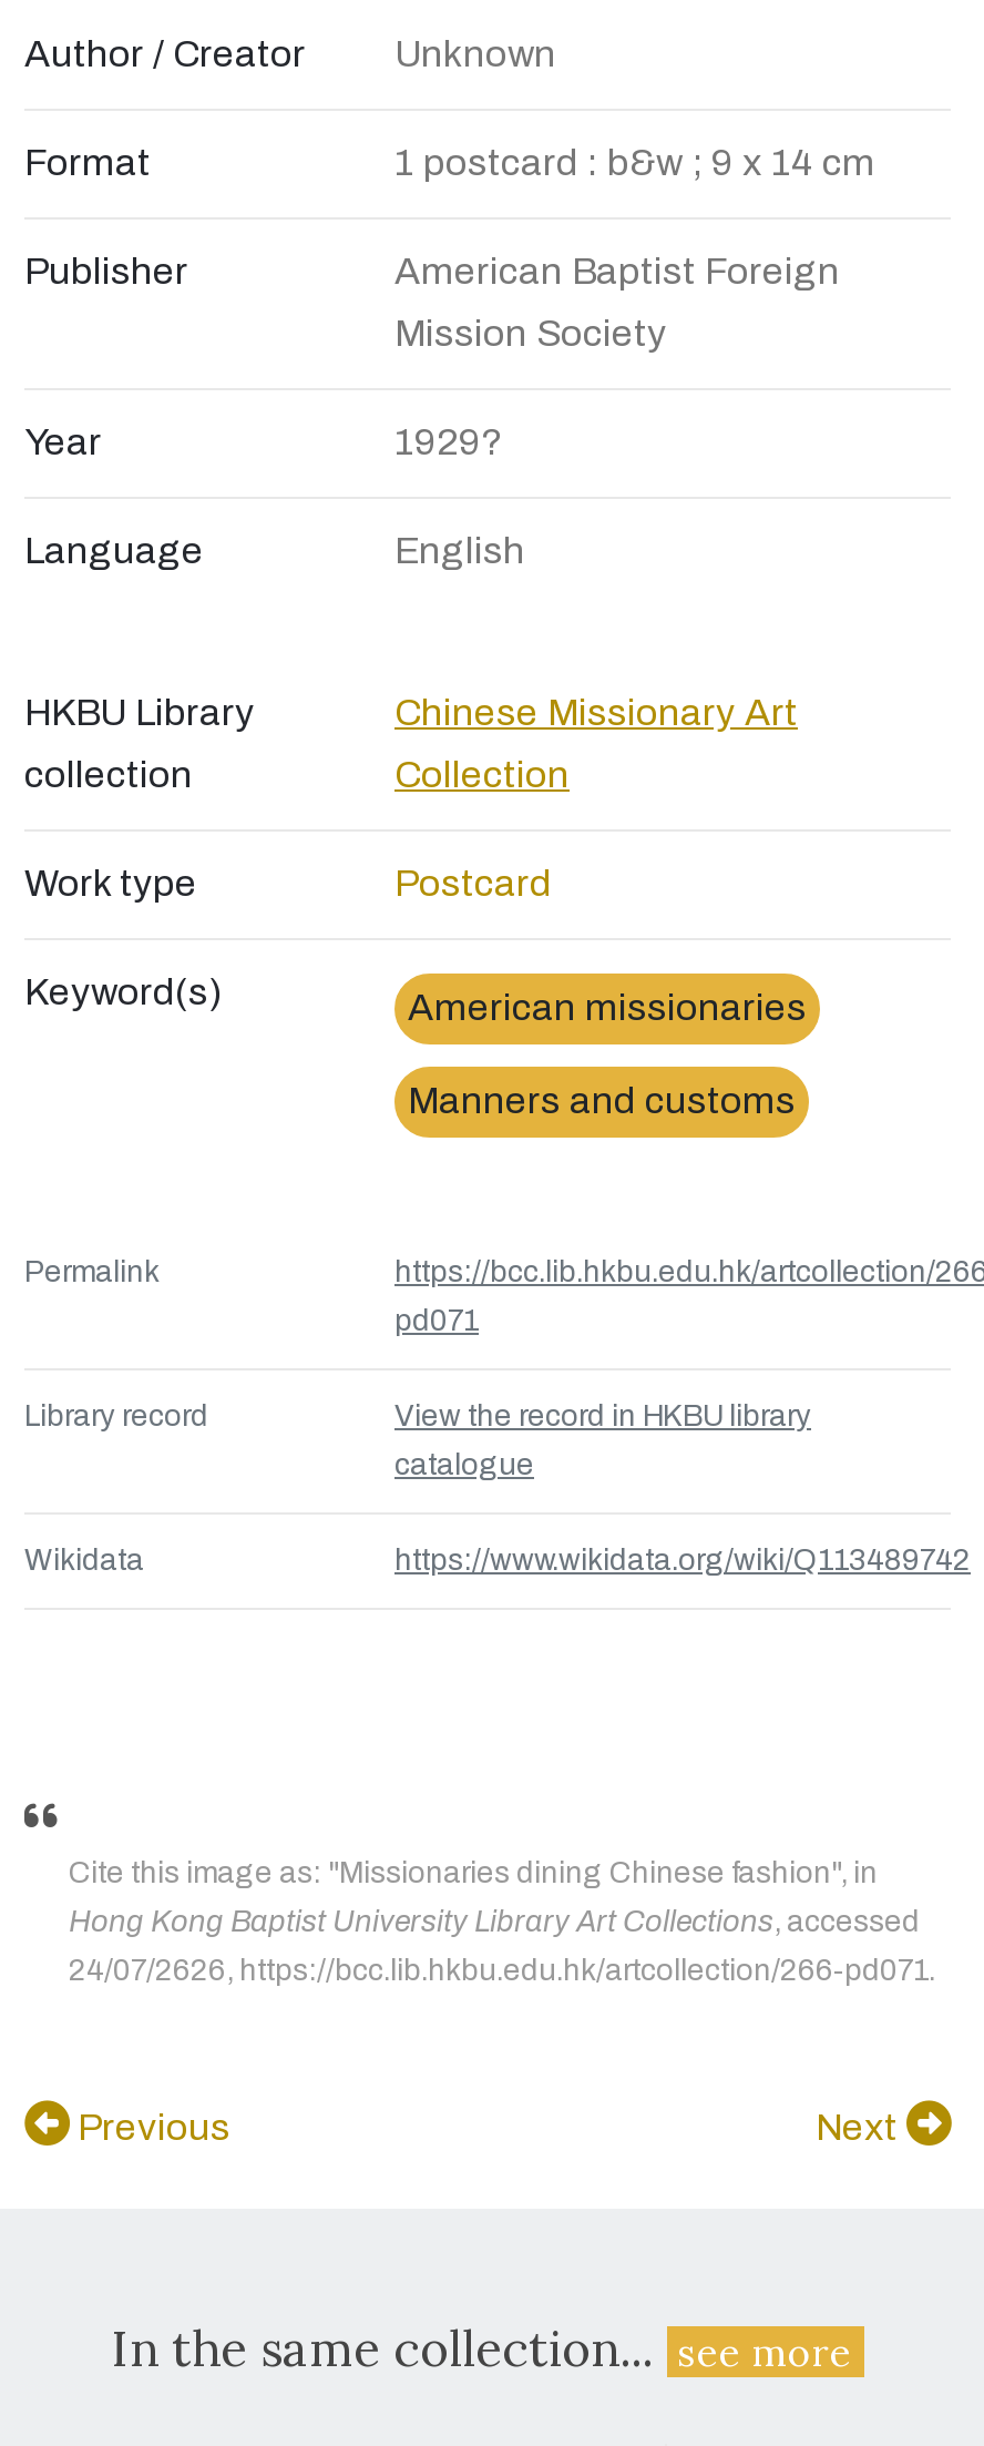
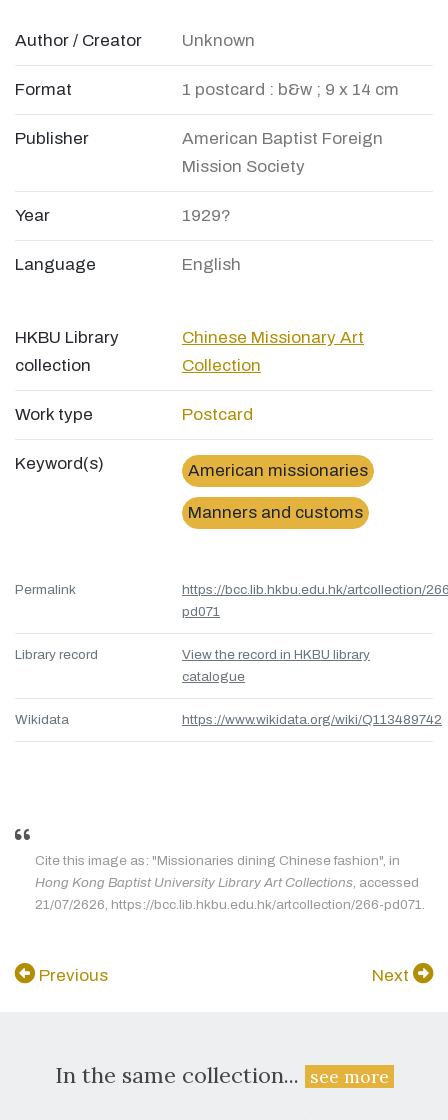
[69,1954,935,1987] 24/07/2626, https://bcc.lib.hkbu.edu.hk/artcollection/266-pd071. -> [35,897,425,912] 21/07/2626, https://bcc.lib.hkbu.edu.hk/artcollection/266-pd071.

